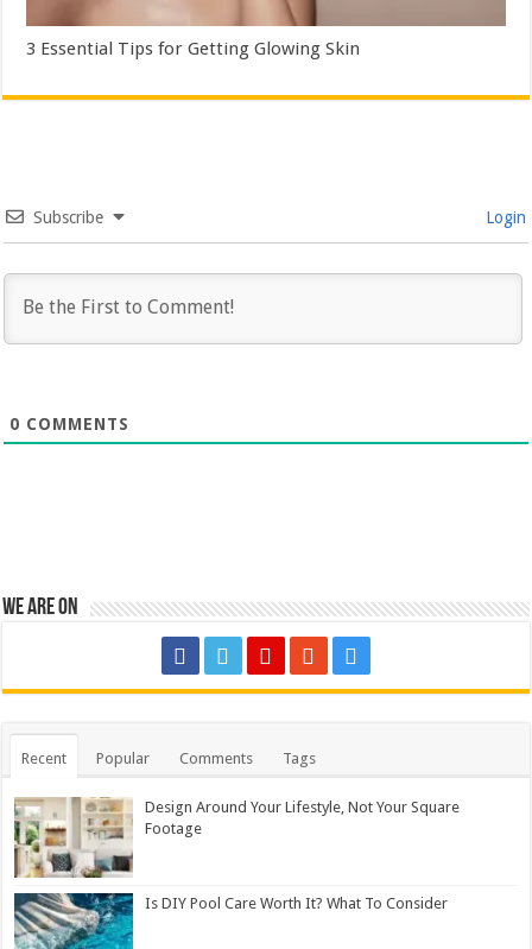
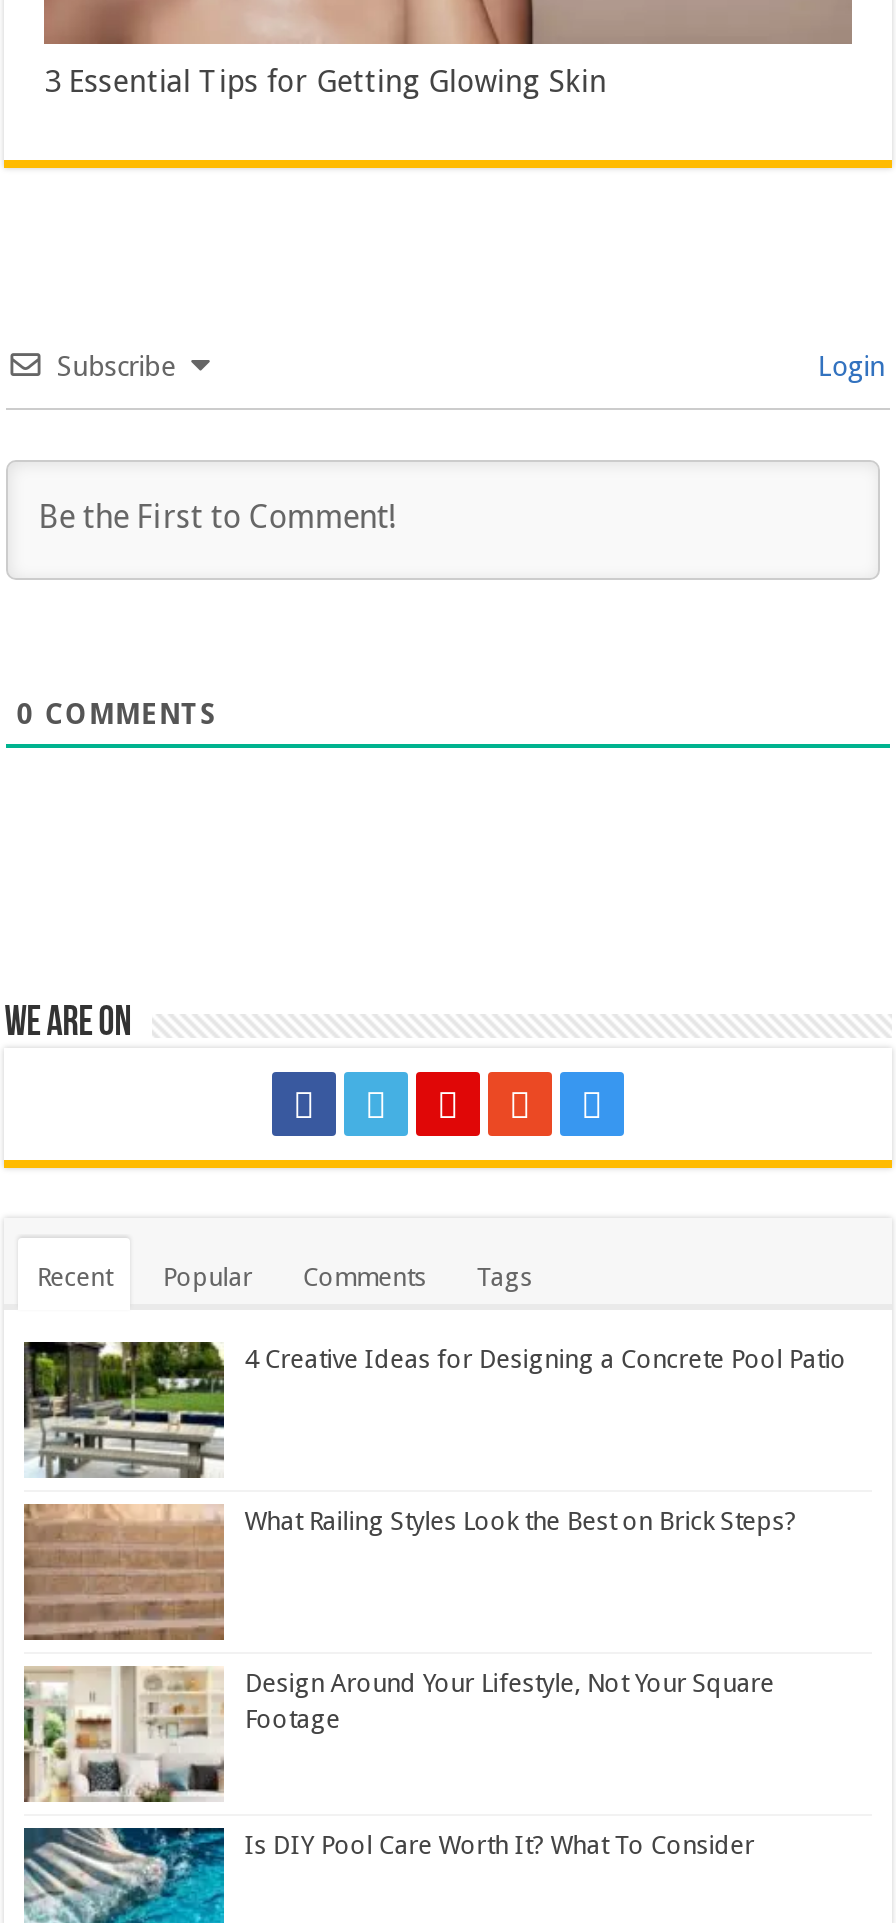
none -> [22,1340,846,1480] [image] | 4 Creative Ideas for Designing a Concrete Pool Patio
none -> [22,1504,796,1644] [image] | What Railing Styles Look the Best on Brick Steps?

